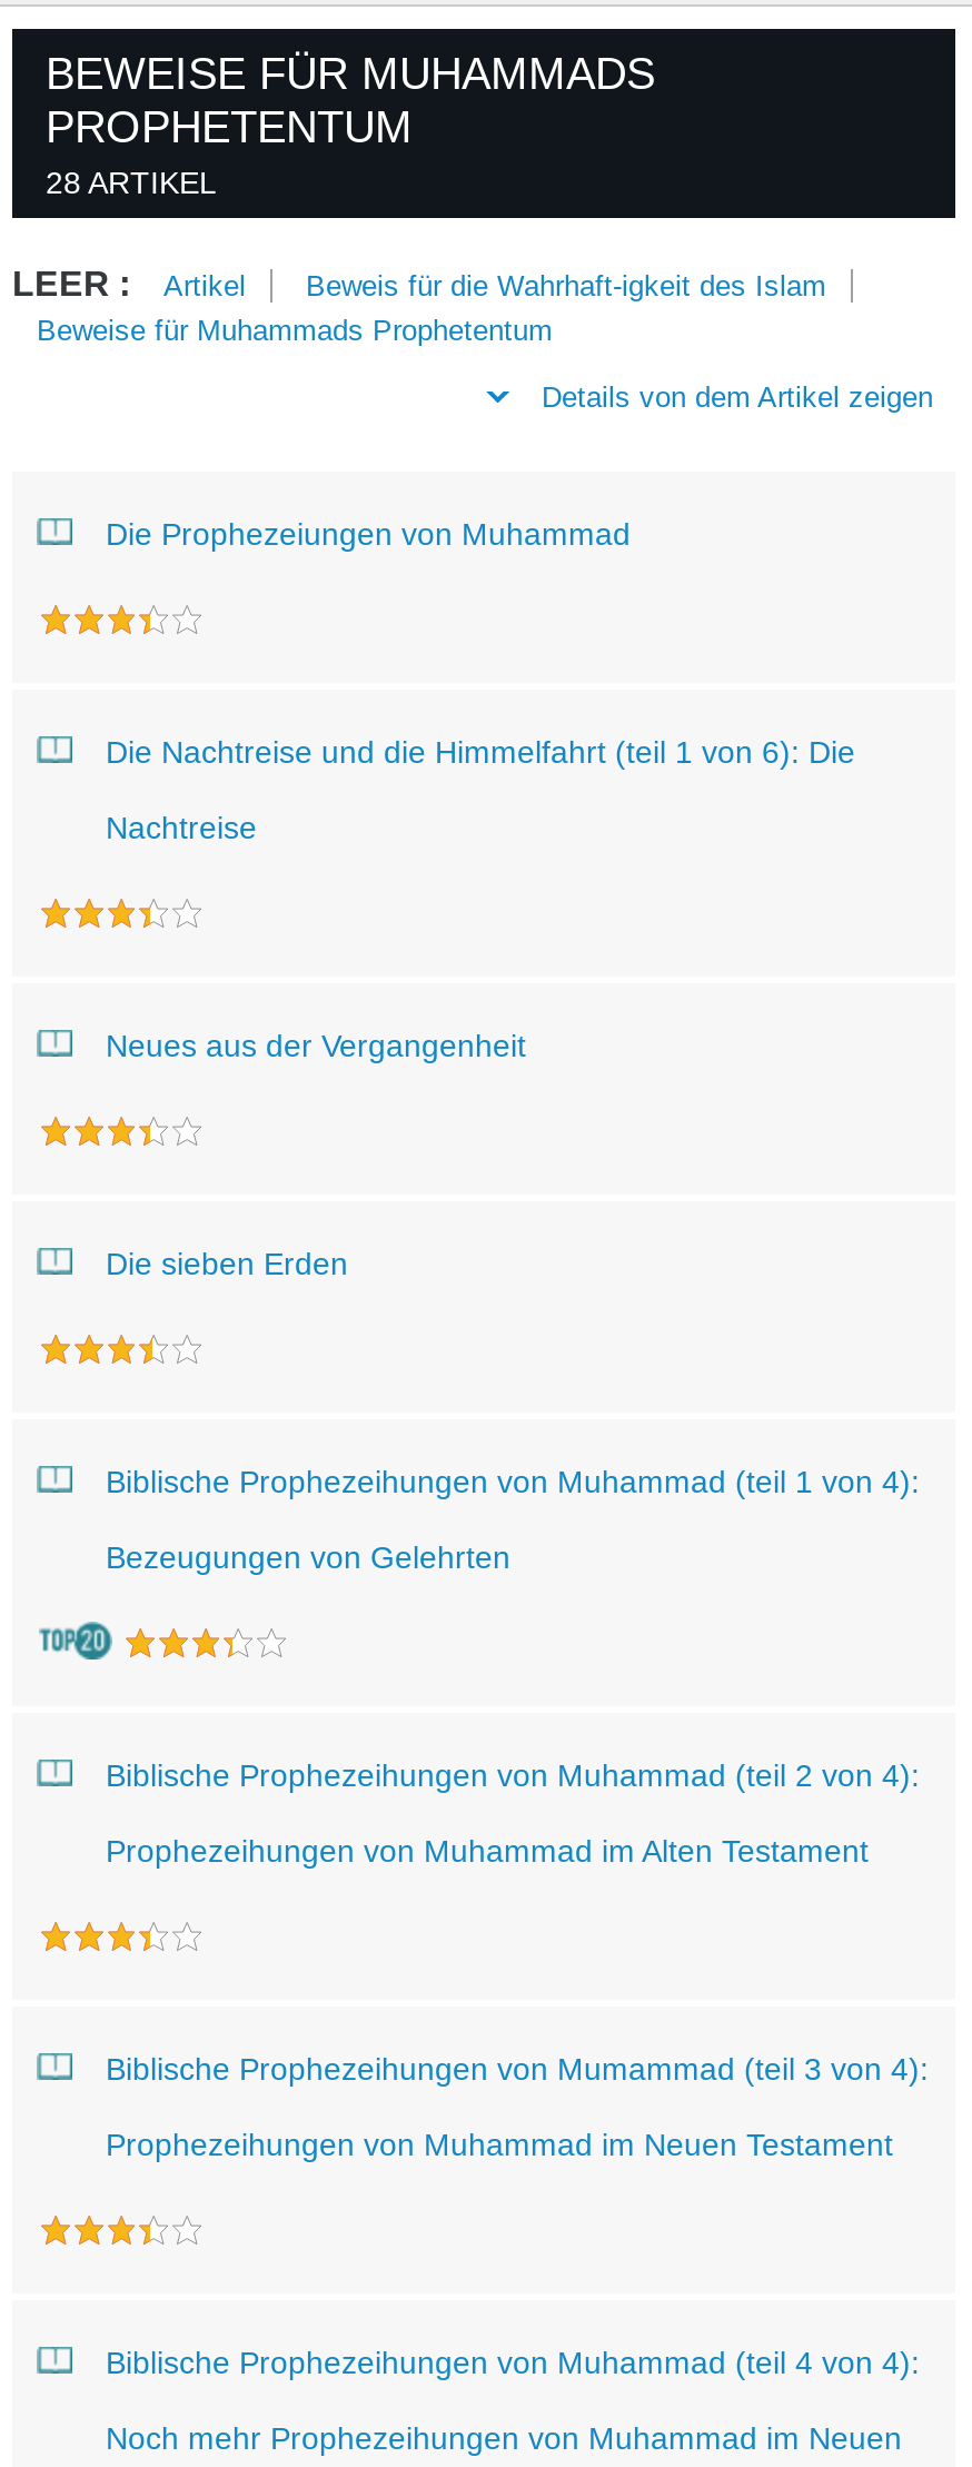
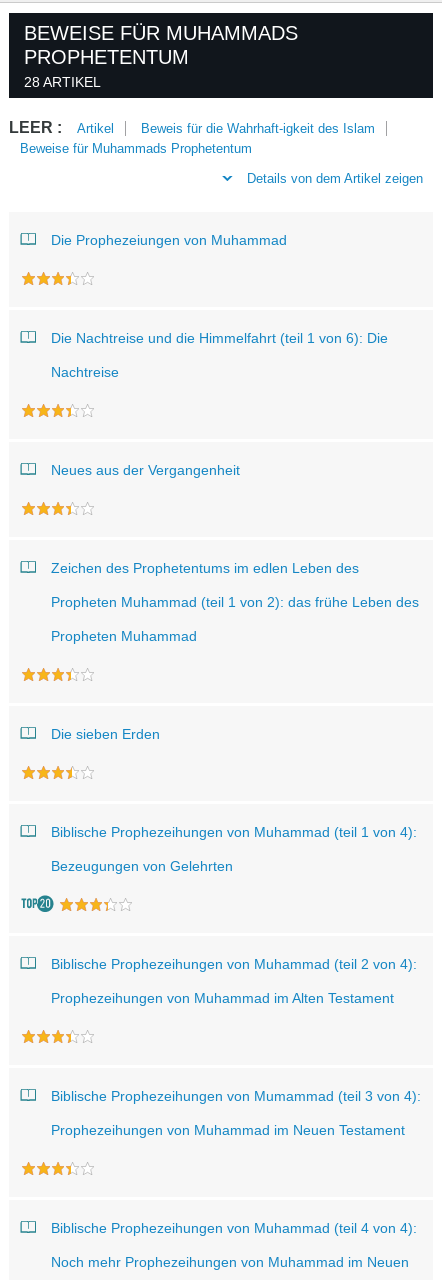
none -> [51,560,419,644] Zeichen des Prophetentums im edlen Leben des | Propheten Muhammad (teil 1 von 2): das frühe Leben des | Propheten Muhammad

